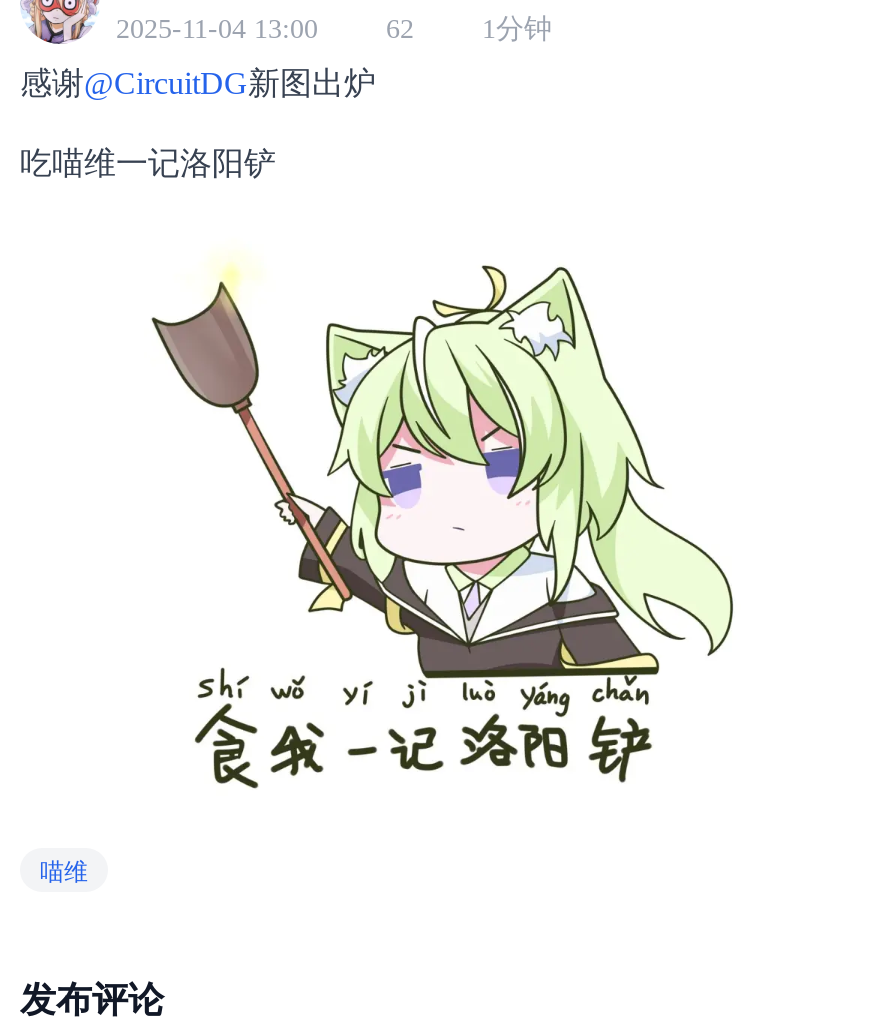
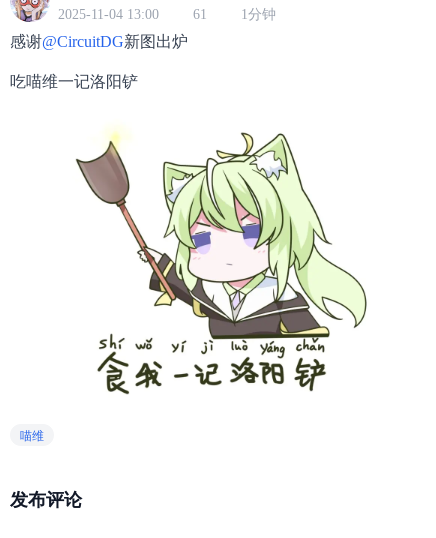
[386,14,414,44] 62 -> [193,7,207,22] 61

